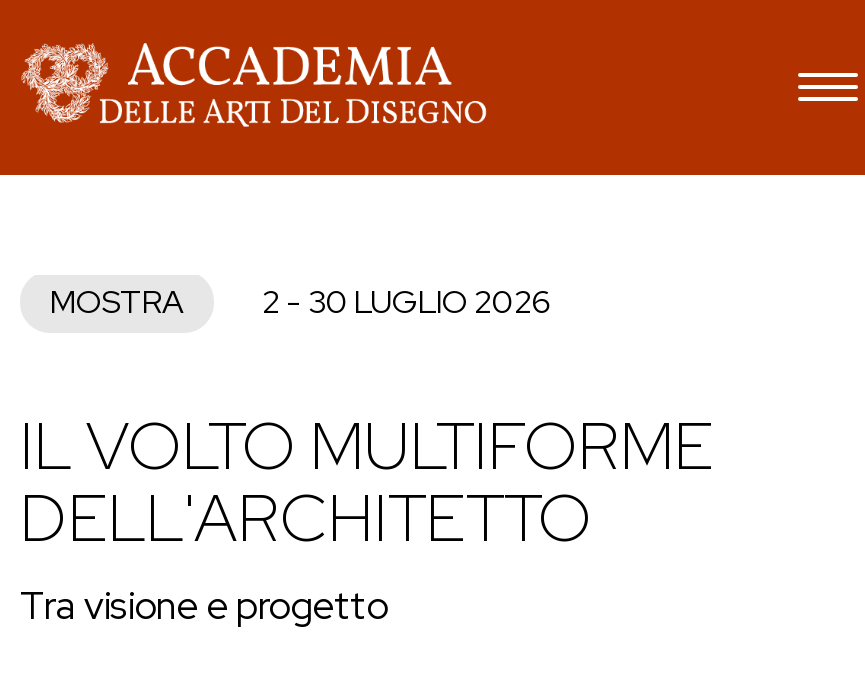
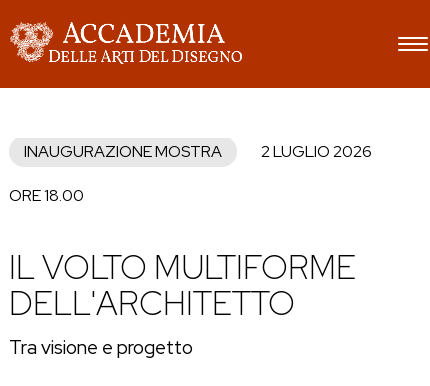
[50,281,552,323] MOSTRA | 2 - 30 LUGLIO 2026 -> [9,141,372,206] INAUGURAZIONE MOSTRA | 2 LUGLIO 2026 | ORE 18.00

